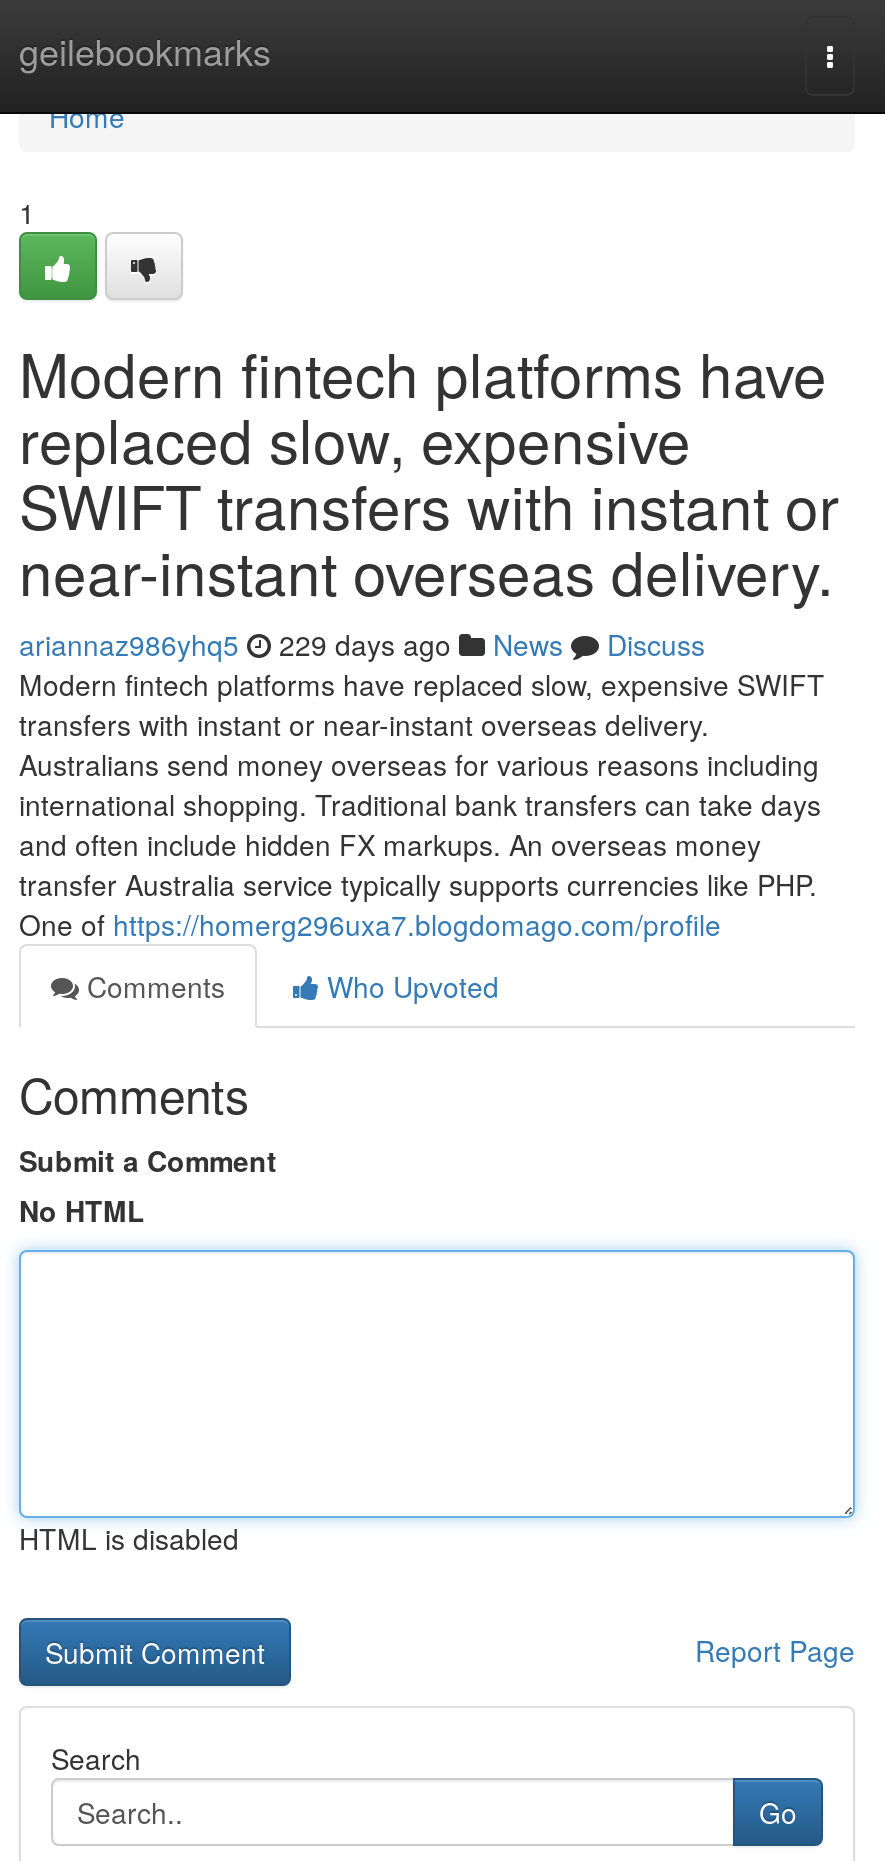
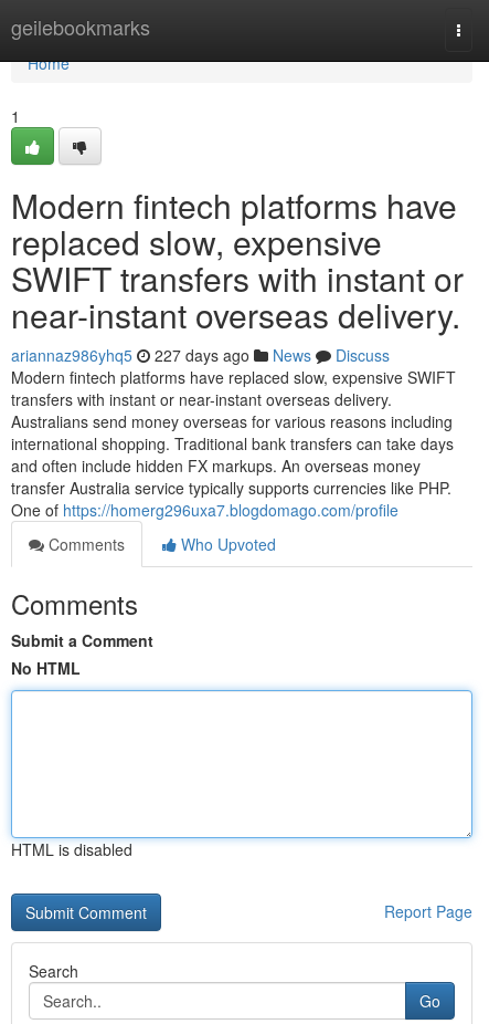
[19,624,705,664] ariannaz986yhq5 229 days ago News Discuss -> [11,344,390,366] ariannaz986yhq5 227 days ago News Discuss

